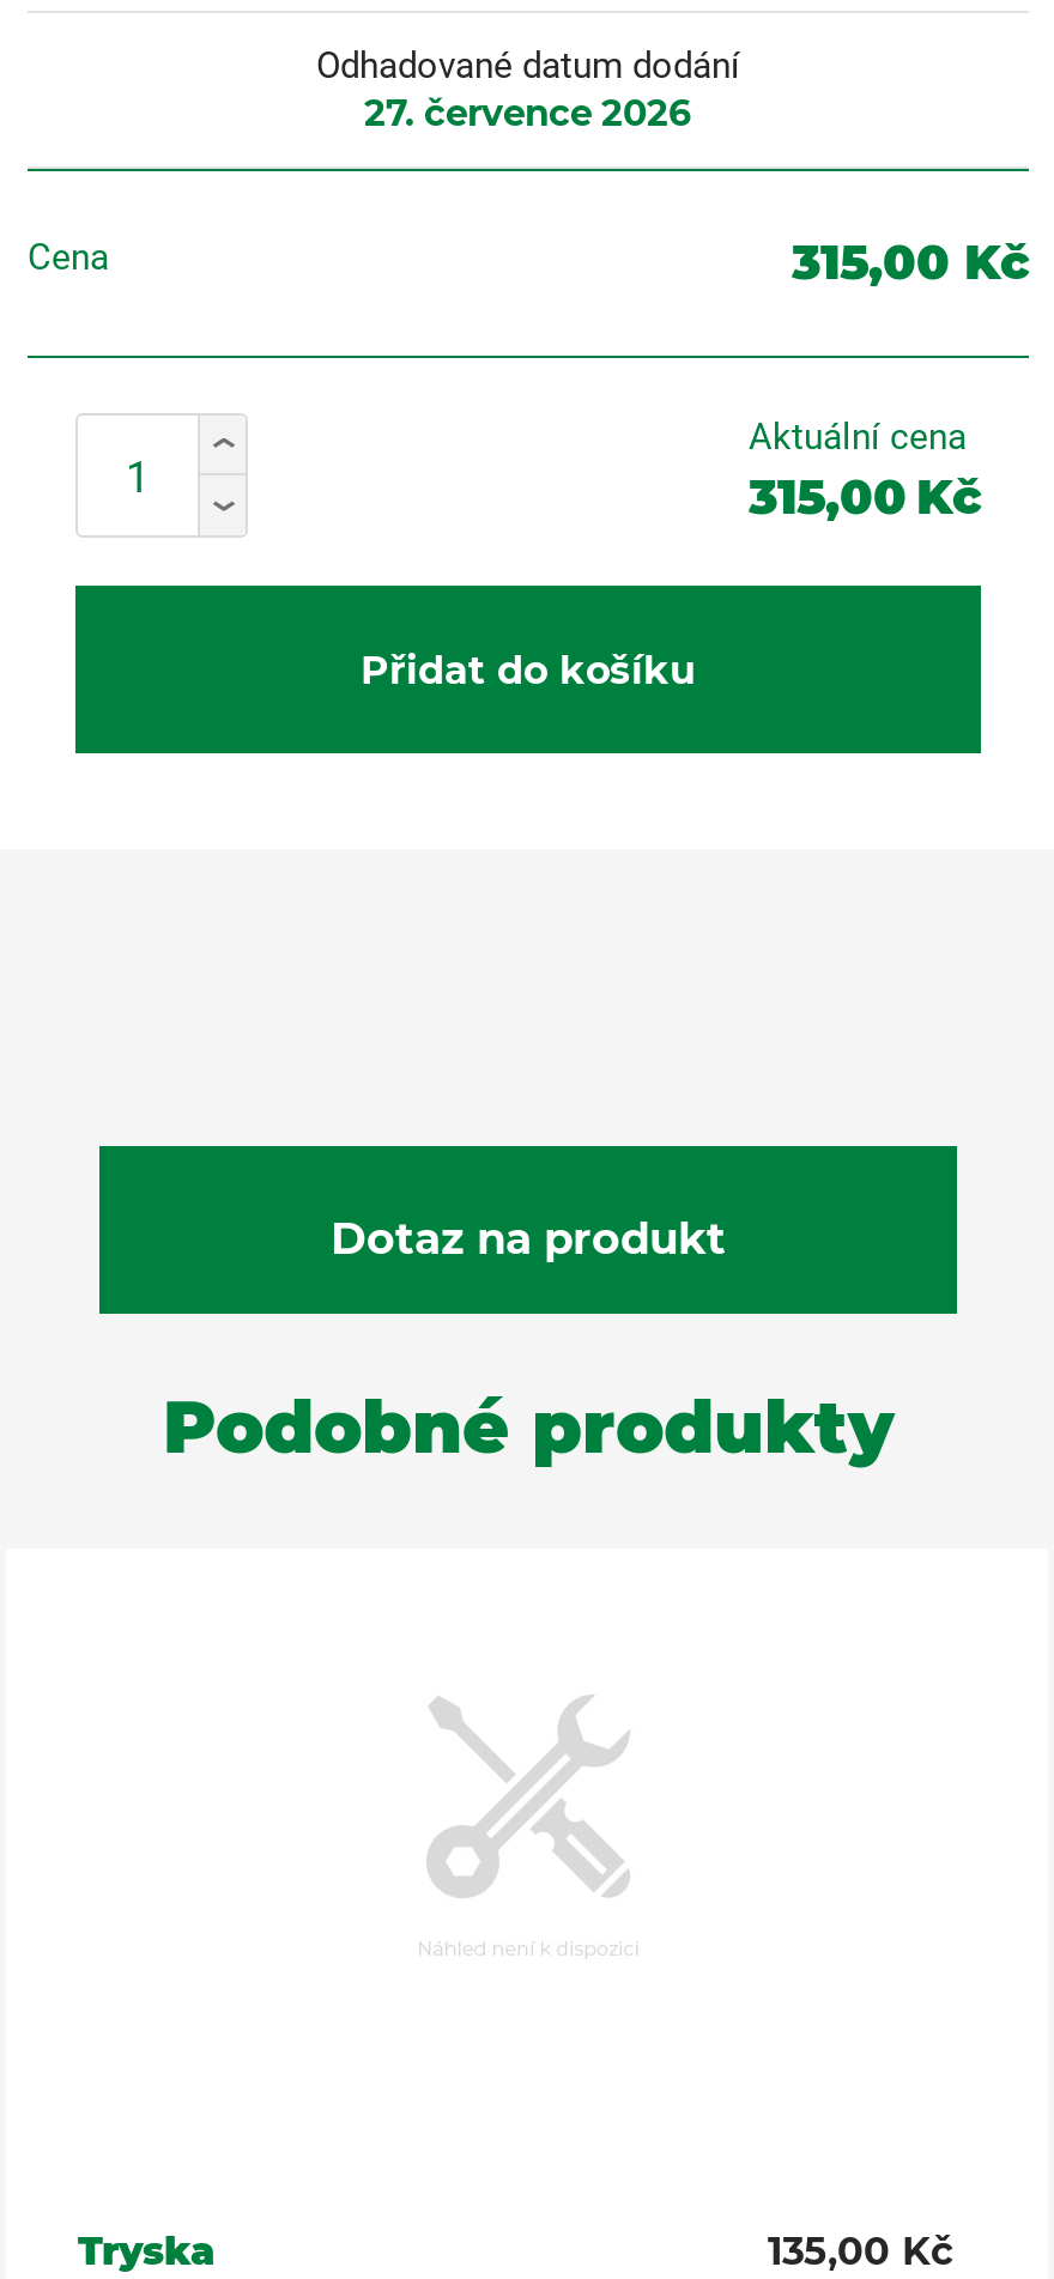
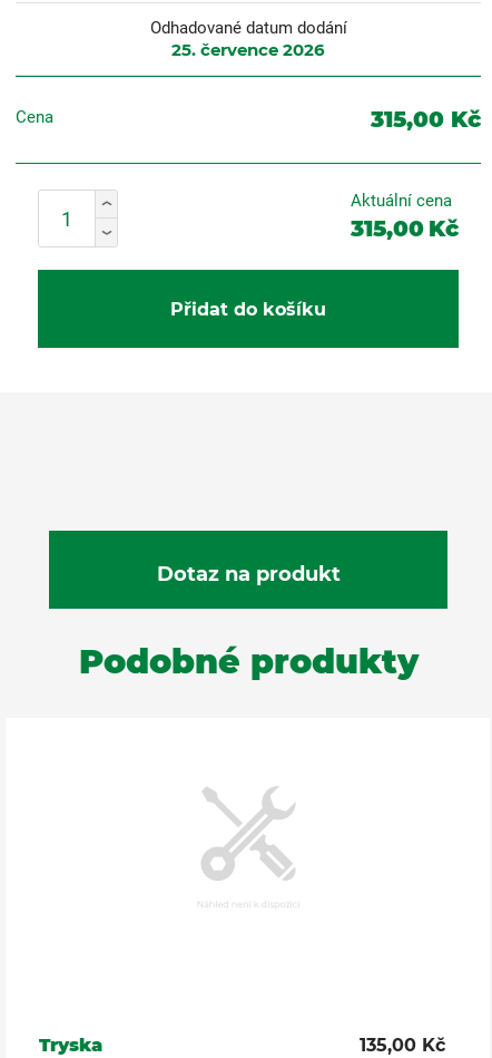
[364,90,692,135] 27. července 2026 -> [171,39,325,60] 25. července 2026

